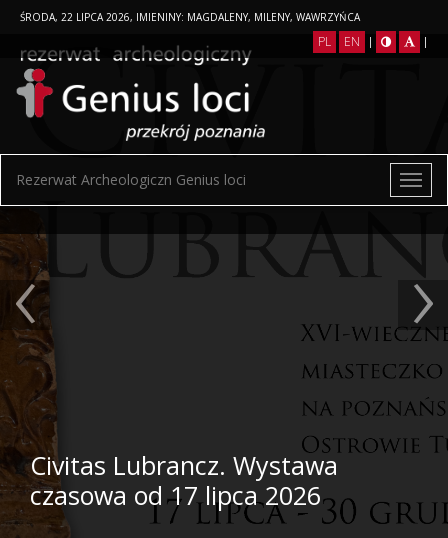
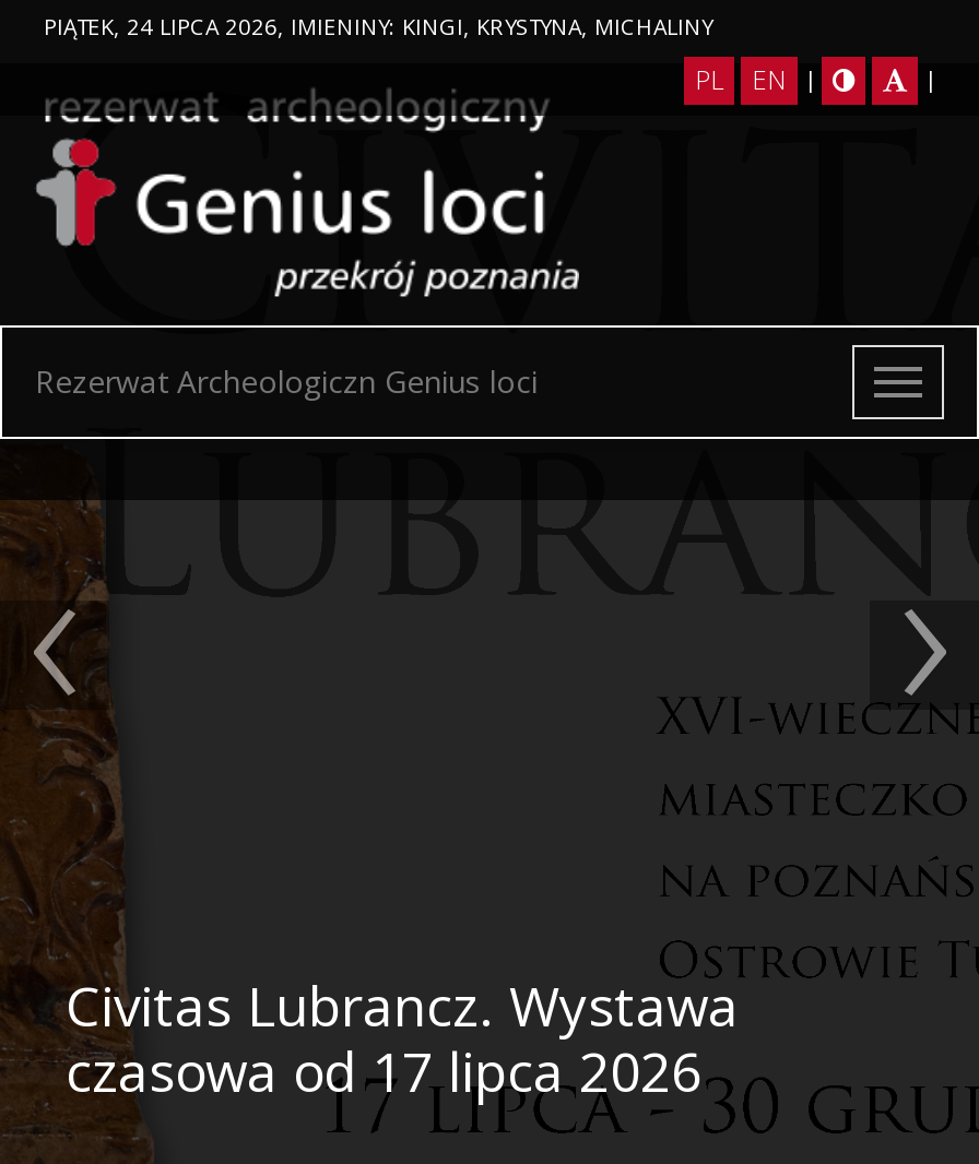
[20,10,360,24] ŚRODA, 22 LIPCA 2026, IMIENINY: MAGDALENY, MILENY, WAWRZYŃCA -> [44,11,712,41] PIĄTEK, 24 LIPCA 2026, IMIENINY: KINGI, KRYSTYNA, MICHALINY

